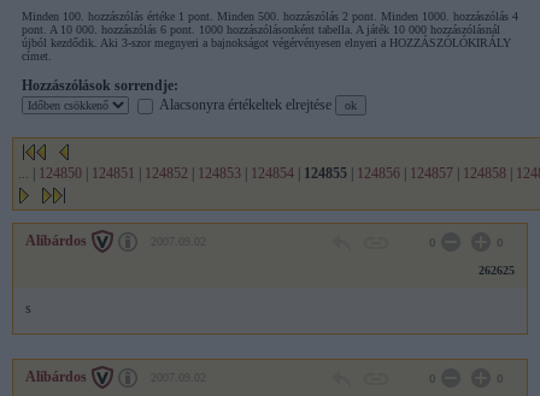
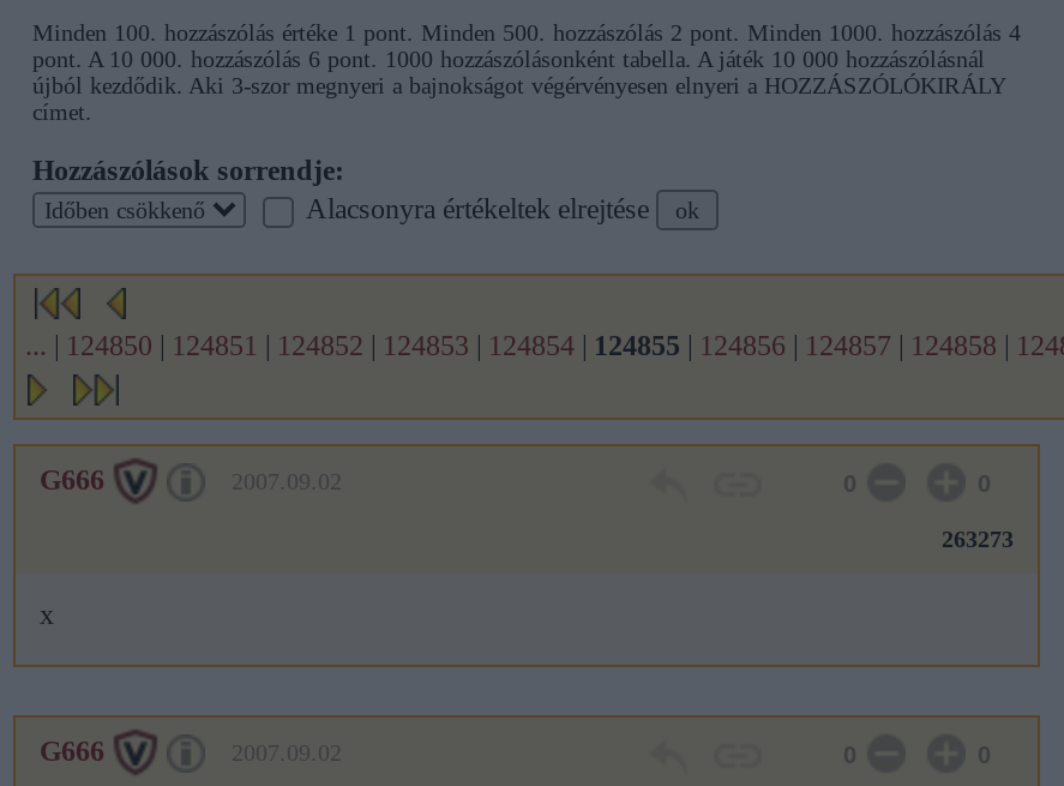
[25,232,87,249] Alibárdos -> [40,463,104,497] G666
[479,264,515,277] 262625 -> [942,526,1014,552] 263273
[25,300,31,317] s -> [40,598,54,631] x
[25,368,87,385] Alibárdos -> [40,734,104,768] G666

